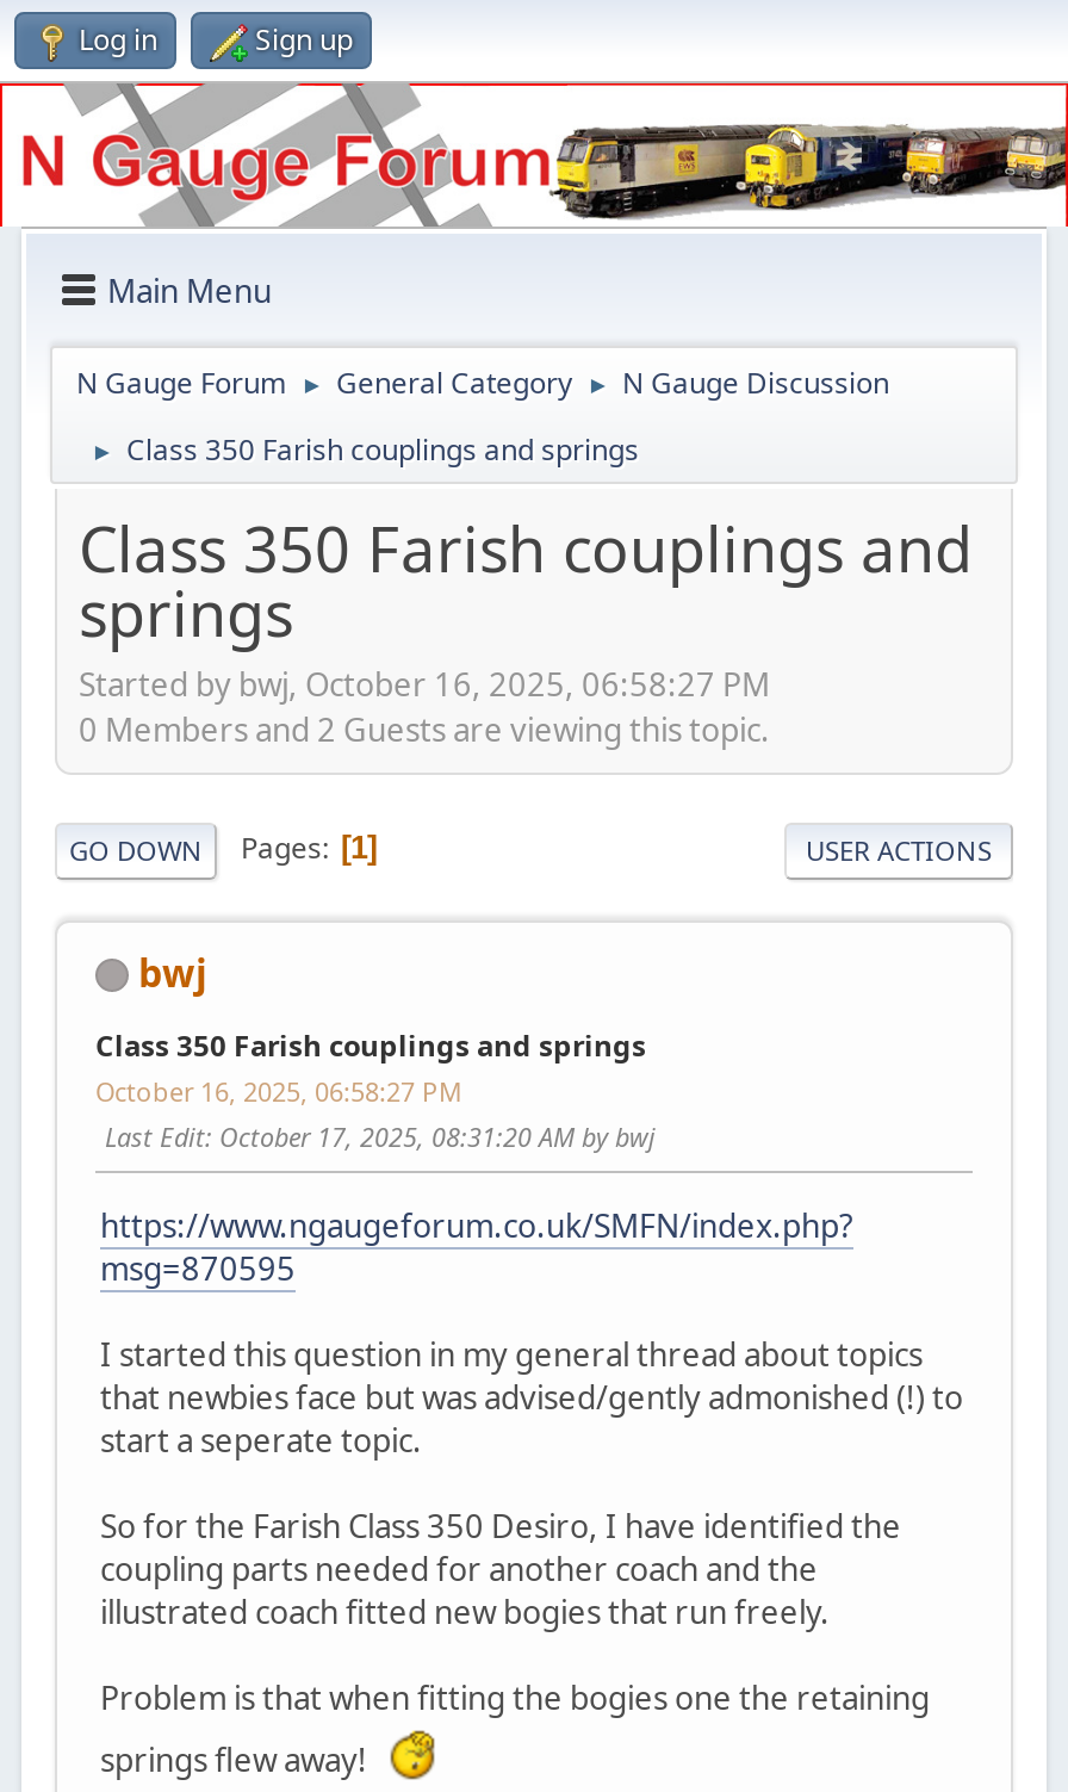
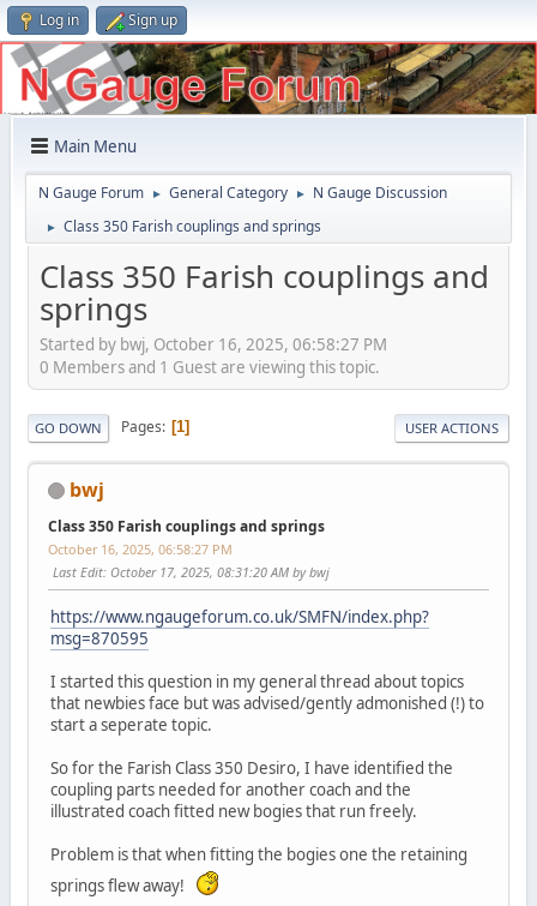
[21,81,1061,229] [image] -> [11,41,533,115] [image]
[79,707,770,750] 0 Members and 2 Guests are viewing this topic. -> [40,356,380,377] 0 Members and 1 Guest are viewing this topic.

